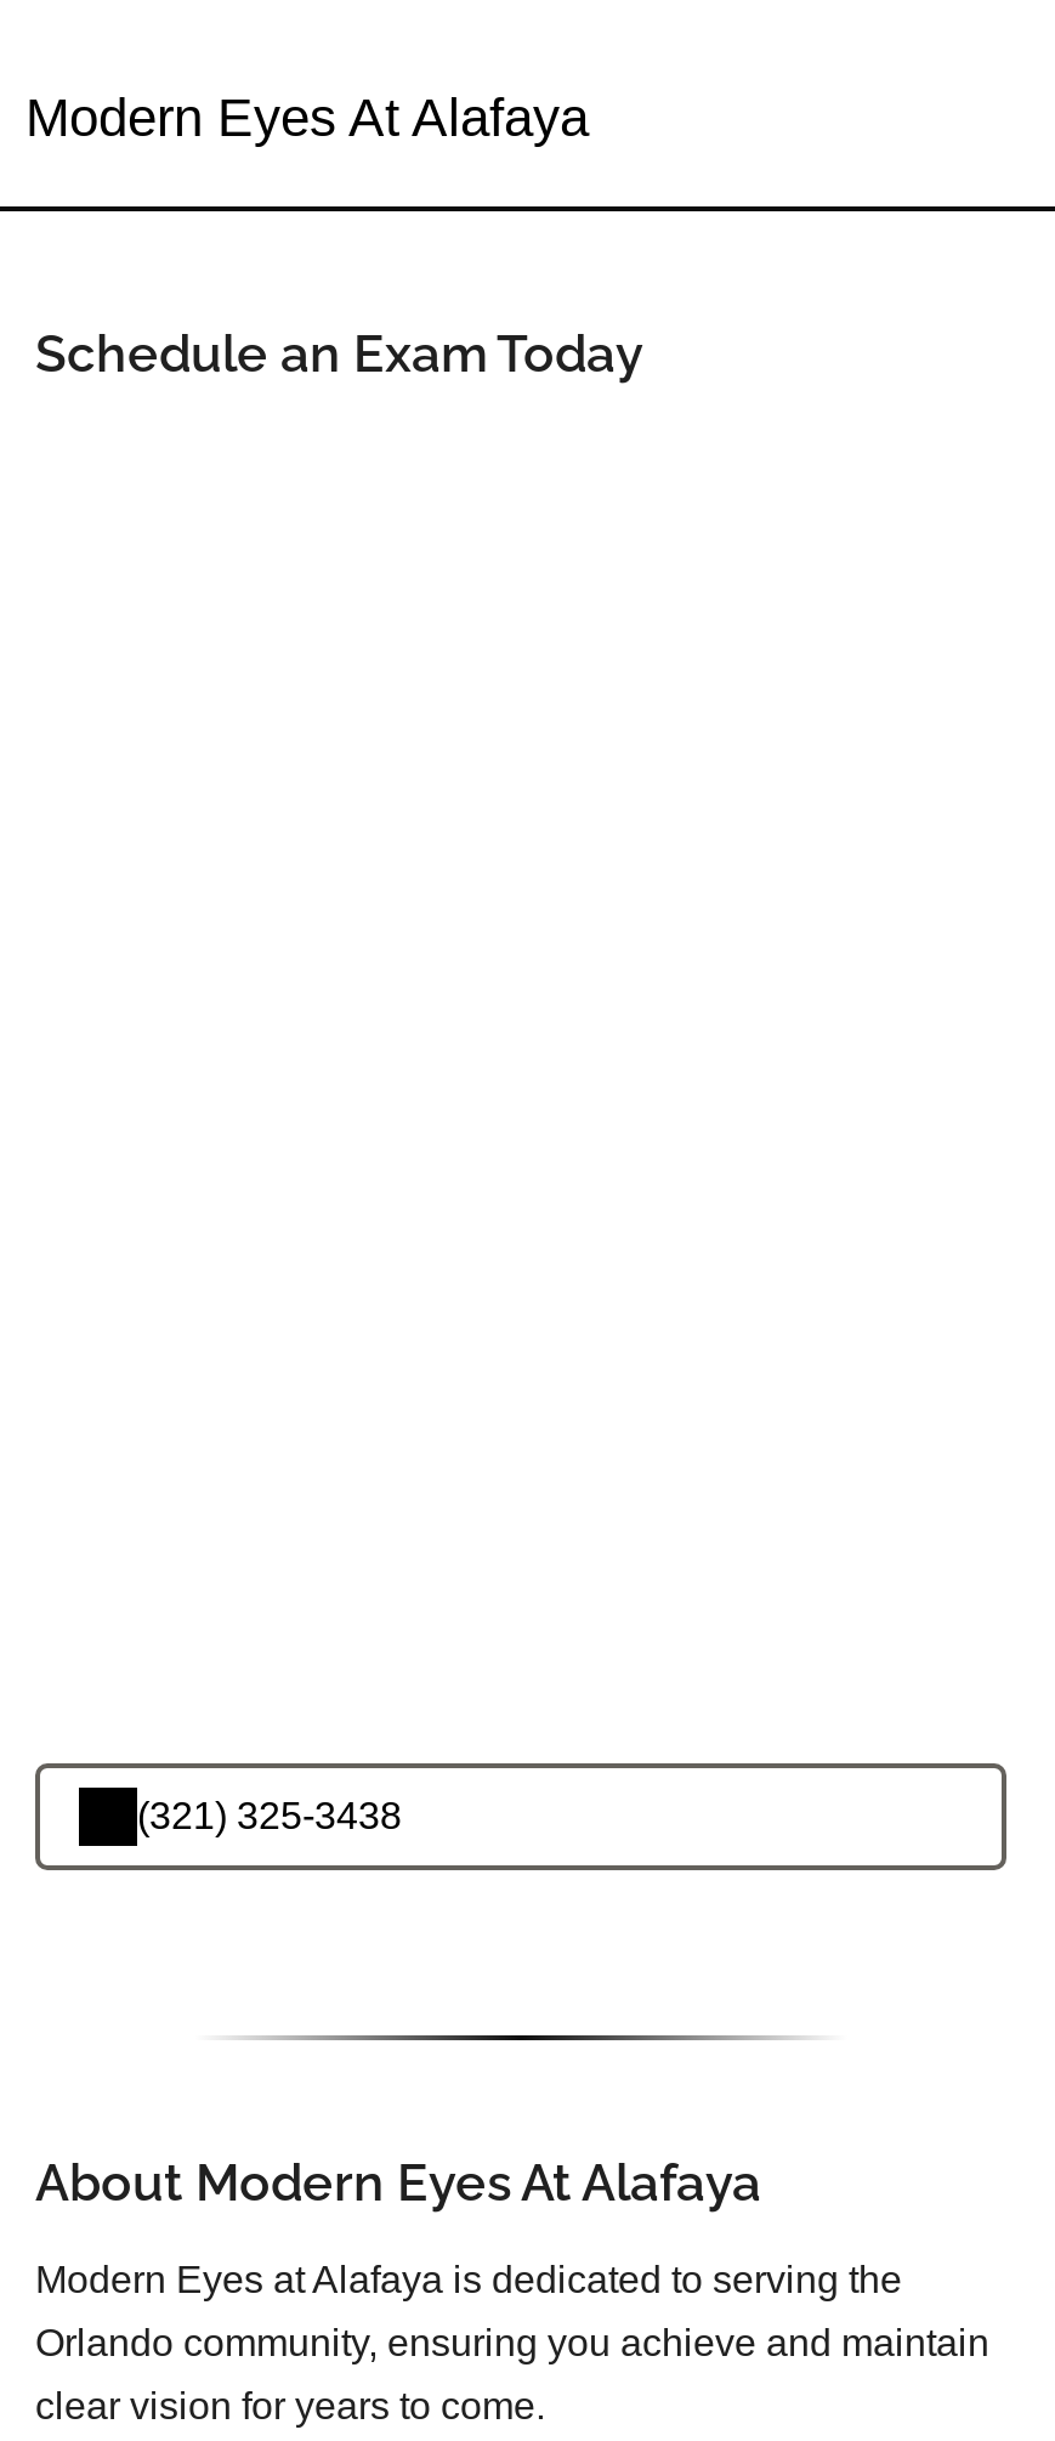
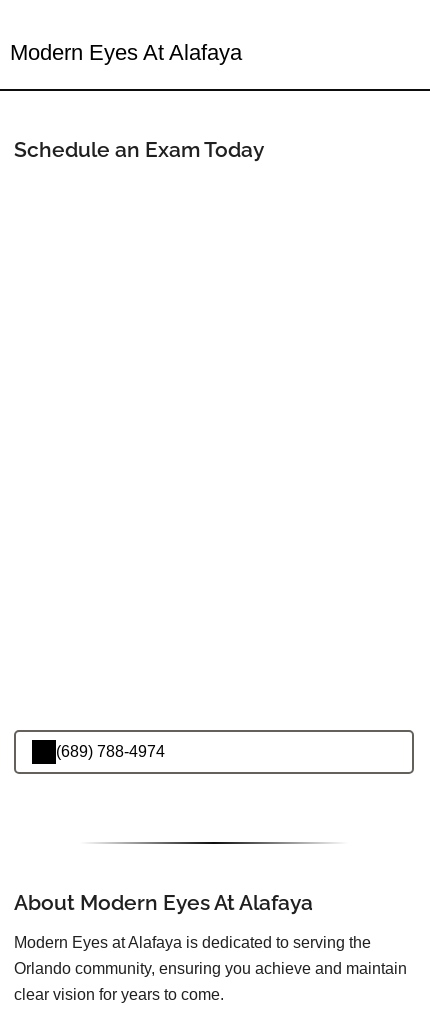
[137,1796,402,1837] (321) 325-3438 -> [56,743,165,760] (689) 788-4974

